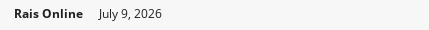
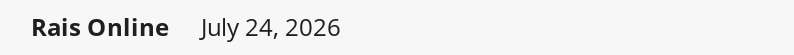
[14,4,162,21] Rais Online July 9, 2026 -> [31,9,341,43] Rais Online July 24, 2026

